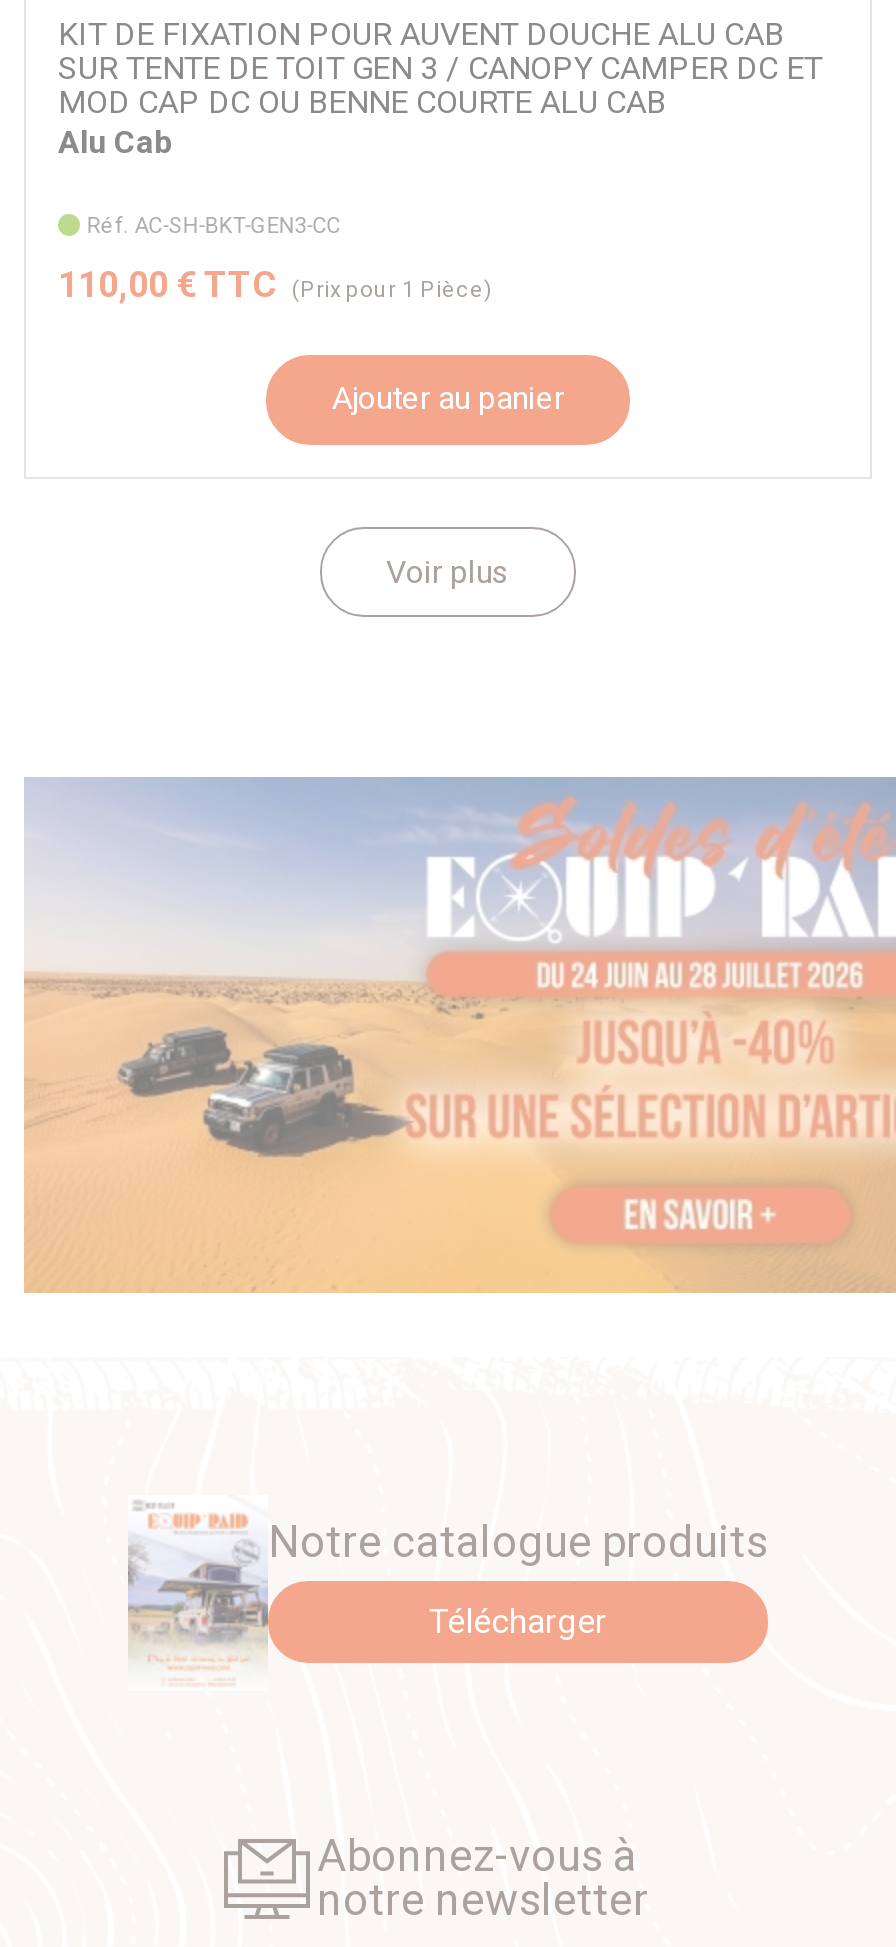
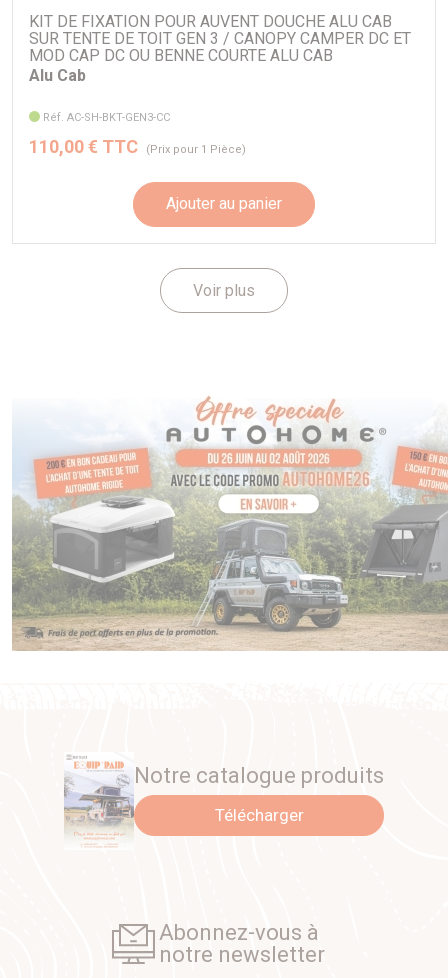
[22,775,890,1295] [image] -> [11,393,445,651] [image]

